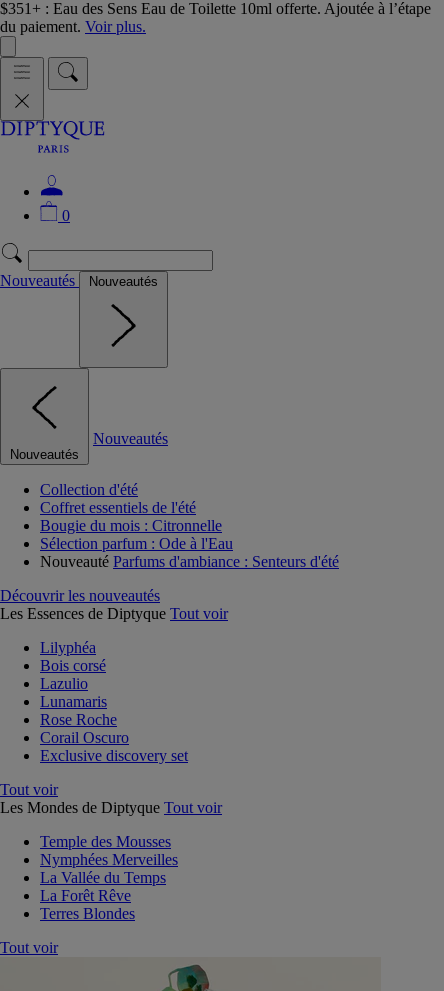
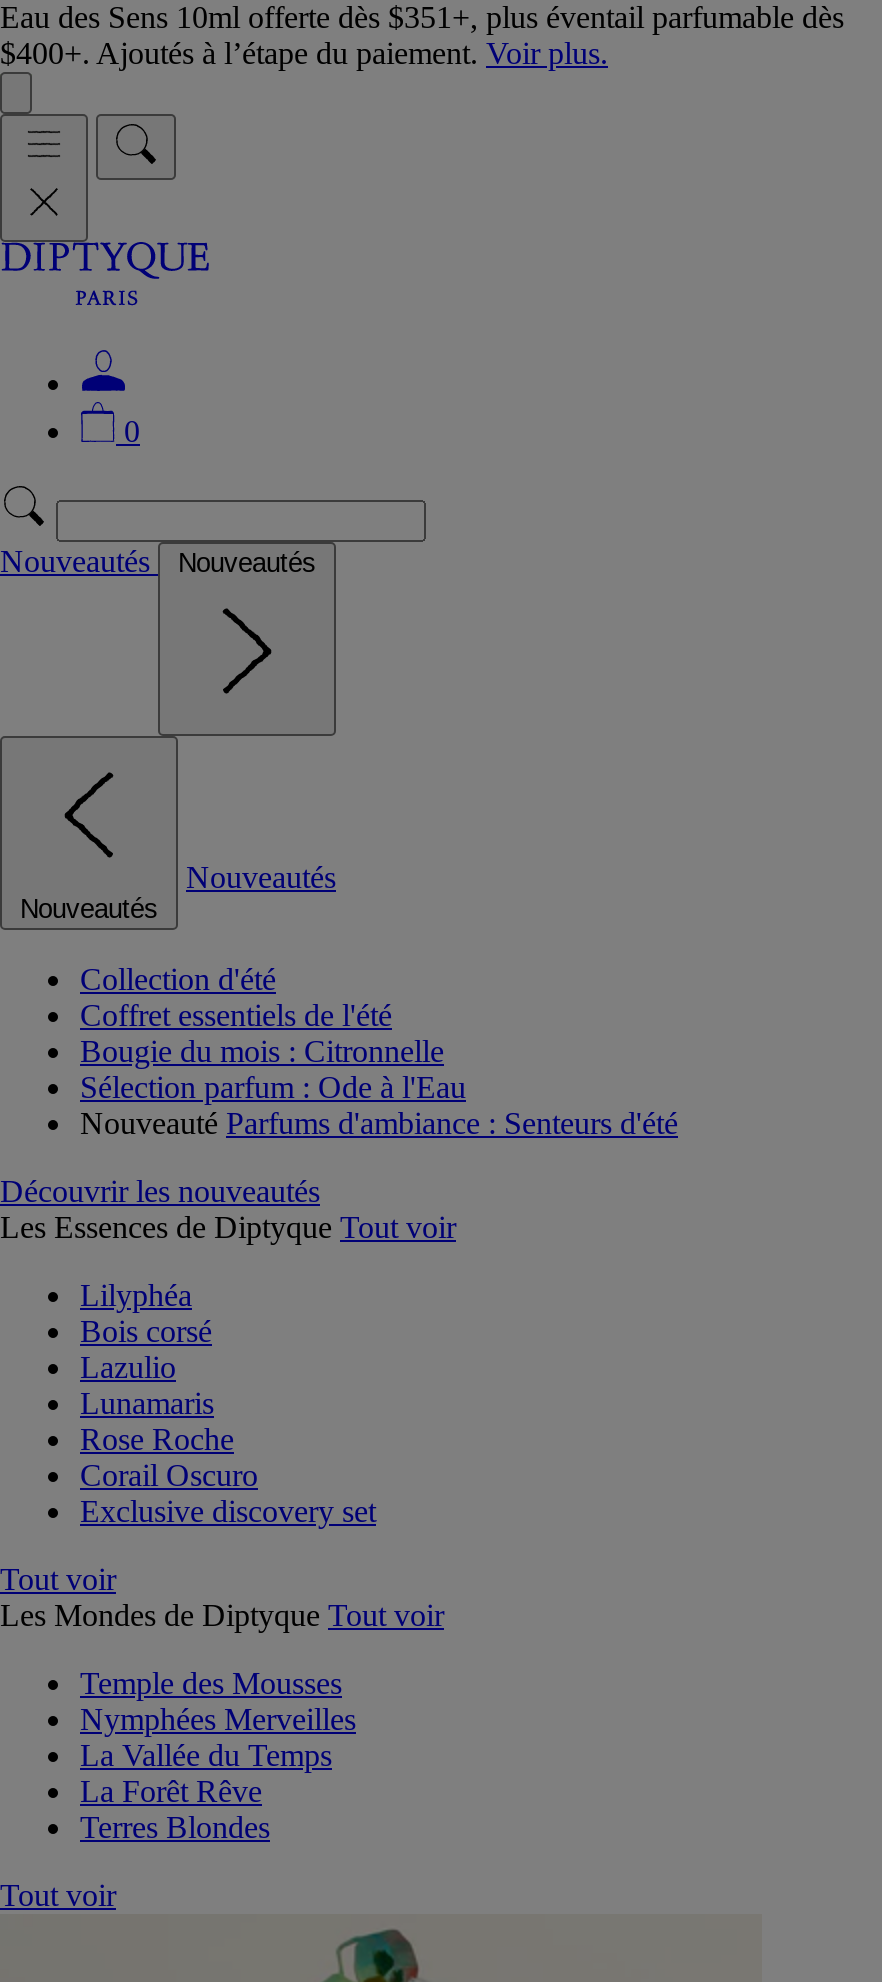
[0,0,431,35] $351+ : Eau des Sens Eau de Toilette 10ml offerte. Ajoutée à l’étape | du paiement. Voir plus. -> [0,0,844,70] Eau des Sens 10ml offerte dès $351+, plus éventail parfumable dès | $400+. Ajoutés à l’étape du paiement. Voir plus.

